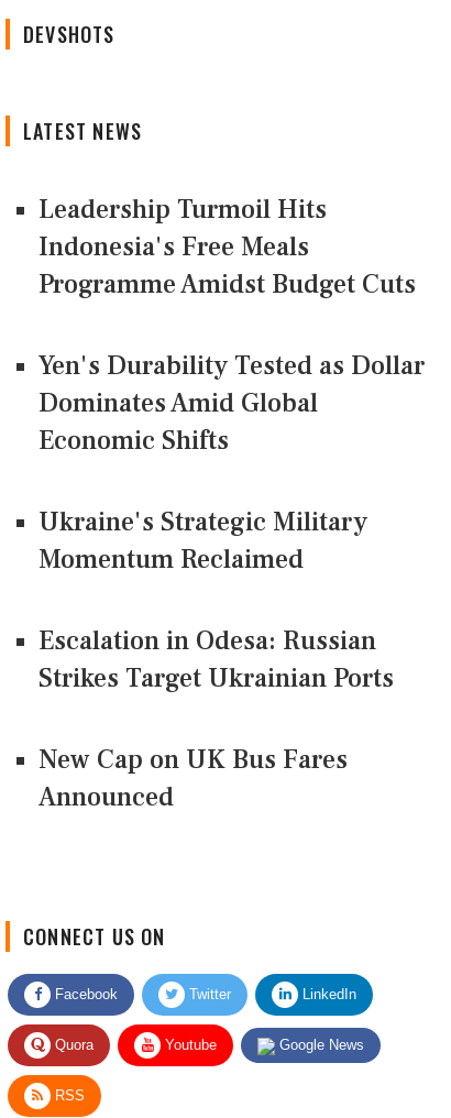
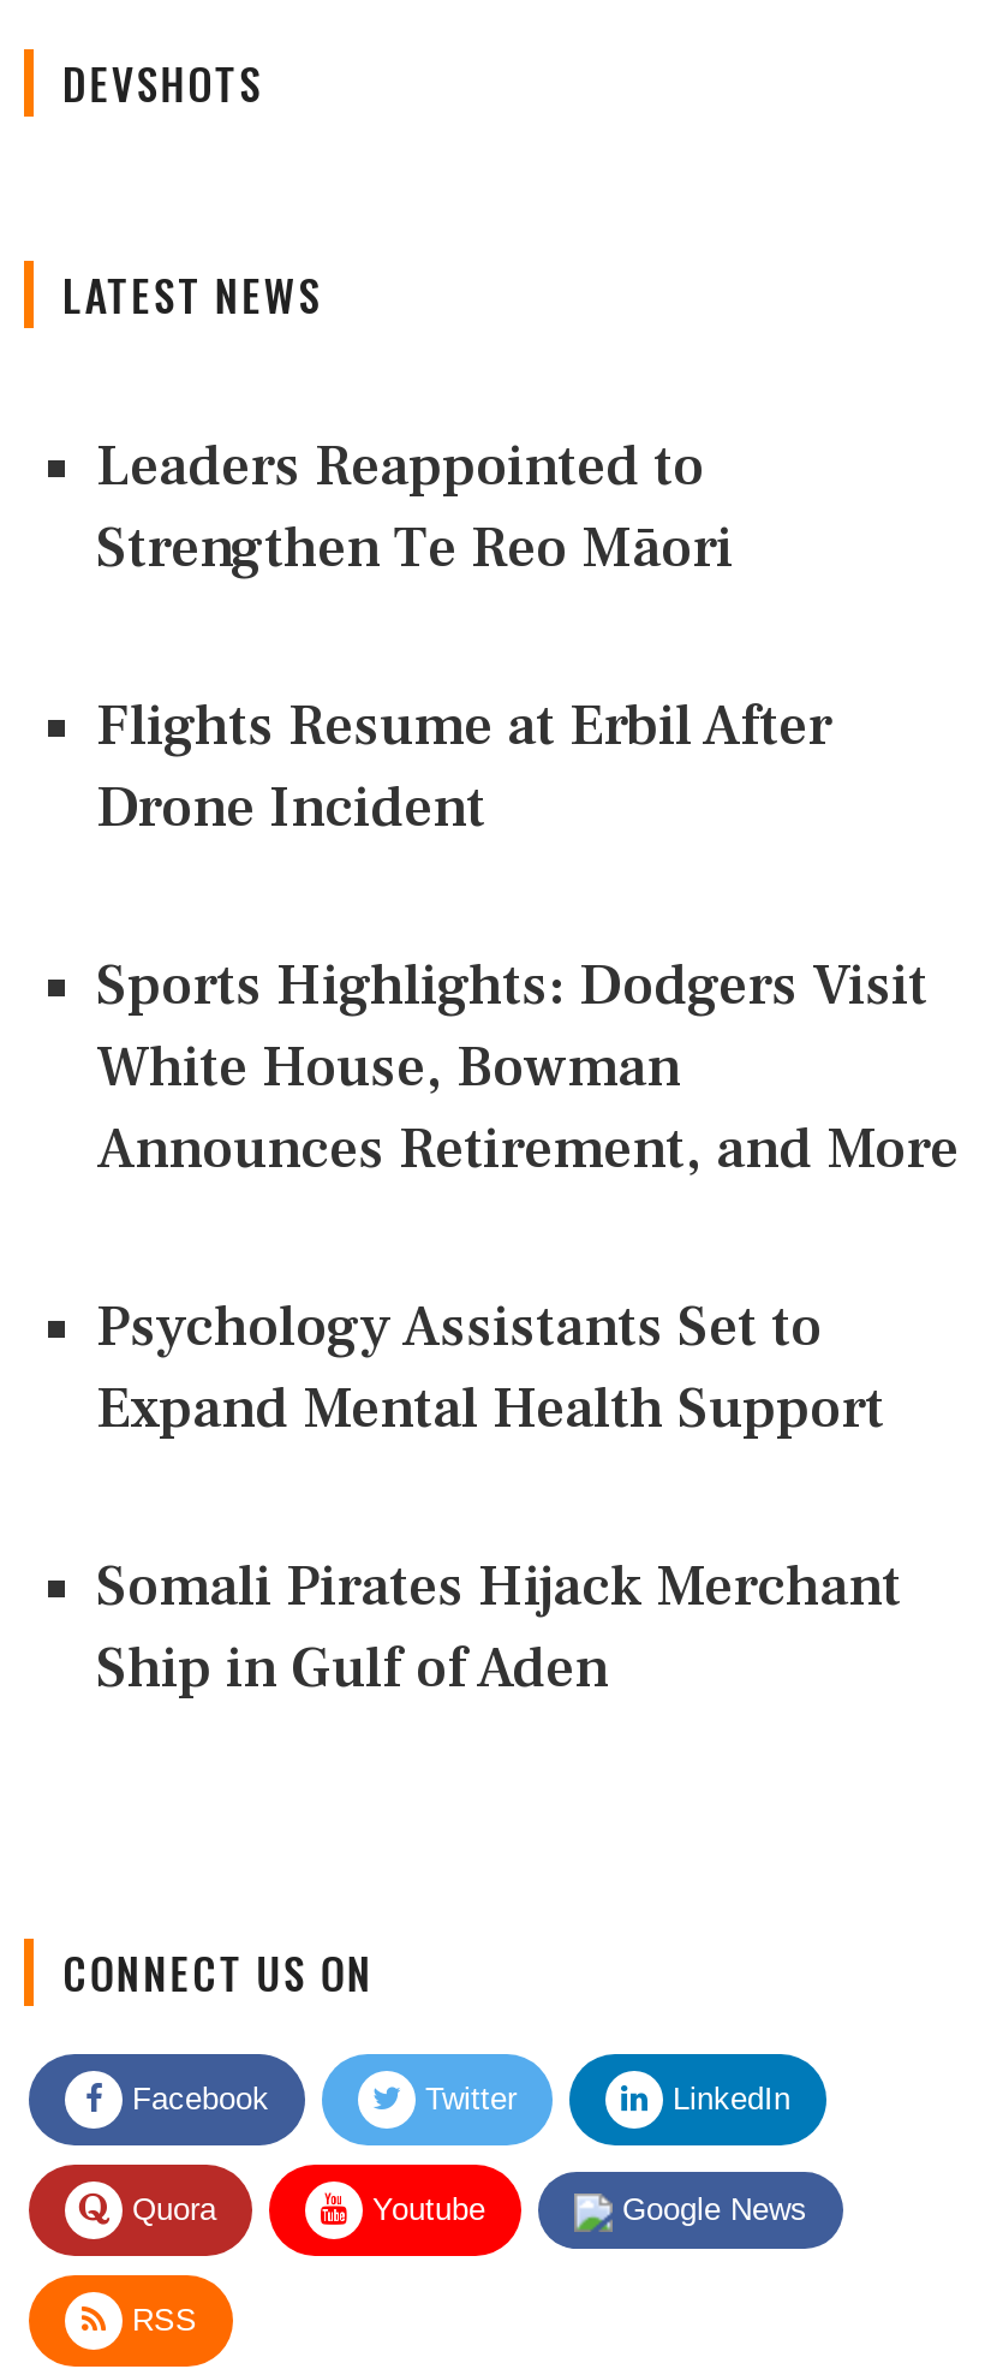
[38,193,416,302] Leadership Turmoil Hits | Indonesia's Free Meals | Programme Amidst Budget Cuts -> [96,430,733,587] Leaders Reappointed to | Strengthen Te Reo Māori
[38,349,425,458] Yen's Durability Tested as Dollar | Dominates Amid Global | Economic Shifts -> [96,690,831,846] Flights Resume at Erbil After | Drone Incident
[38,506,367,577] Ukraine's Strategic Military | Momentum Reclaimed -> [96,950,959,1188] Sports Highlights: Dodgers Visit | White House, Bowman | Announces Retirement, and More
[38,624,394,696] Escalation in Odesa: Russian | Strikes Target Ukrainian Ports -> [96,1291,884,1447] Psychology Assistants Set to | Expand Mental Health Support
[38,743,348,815] New Cap on UK Bus Fares | Announced -> [96,1550,901,1707] Somali Pirates Hijack Merchant | Ship in Gulf of Aden

